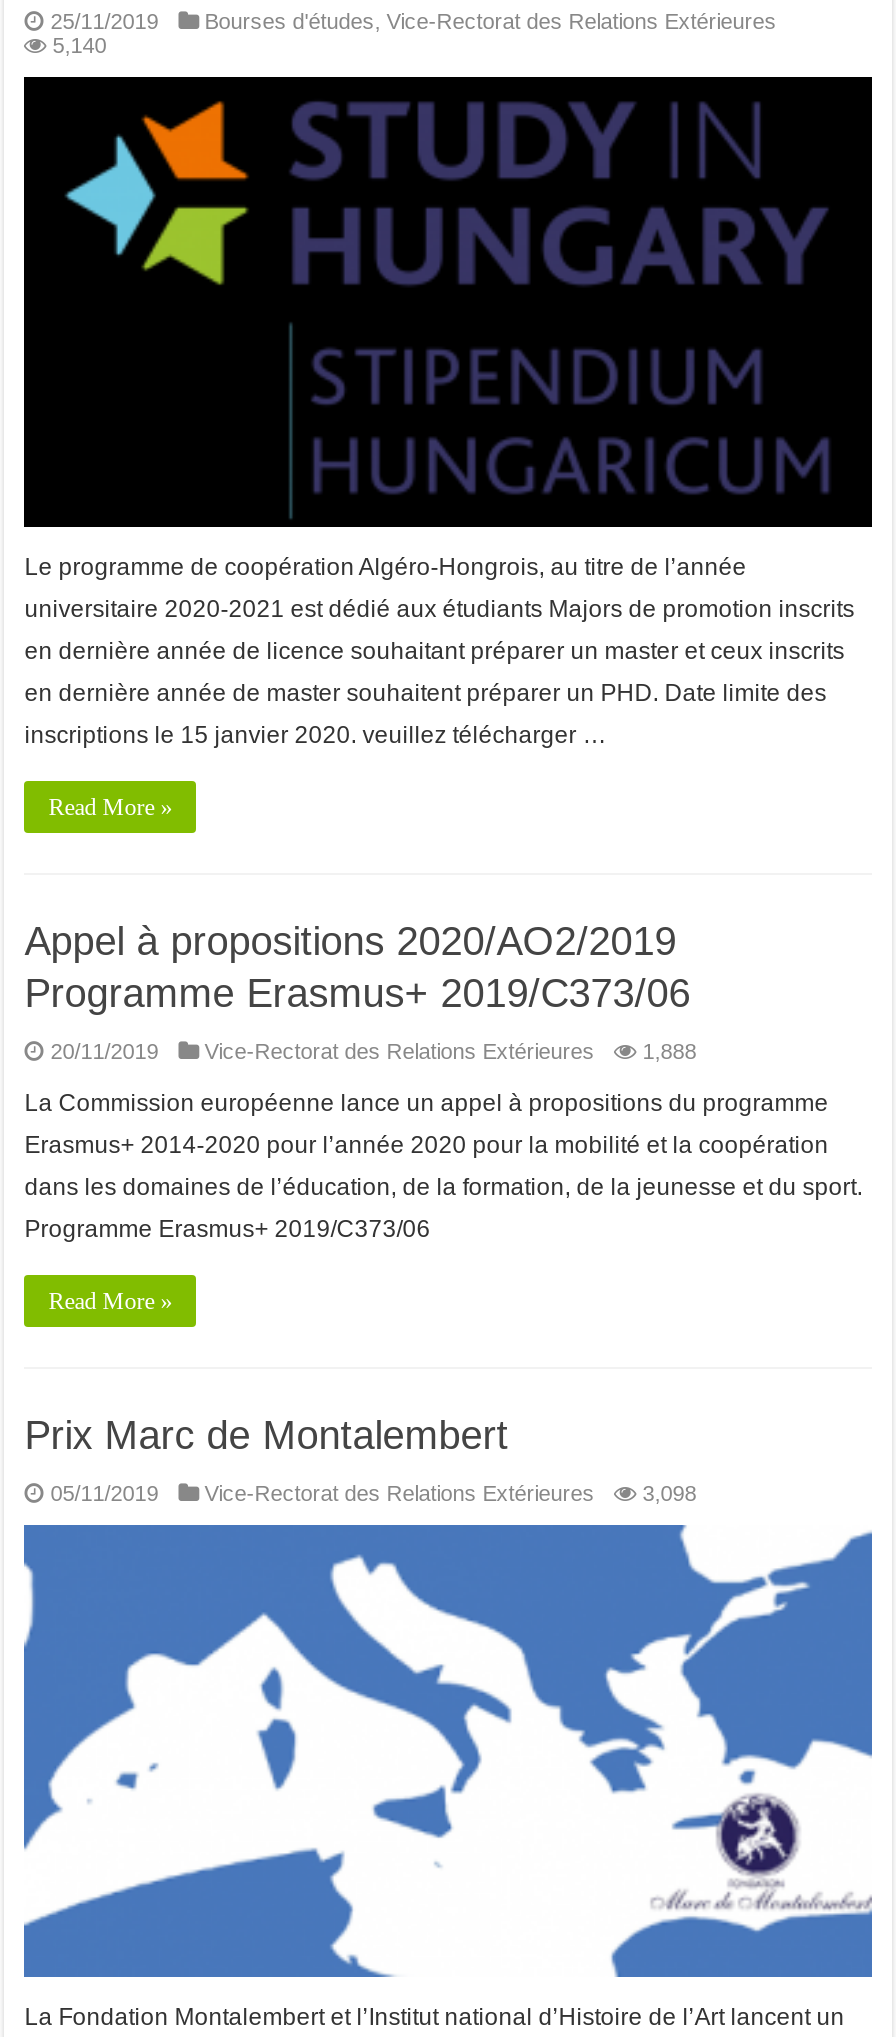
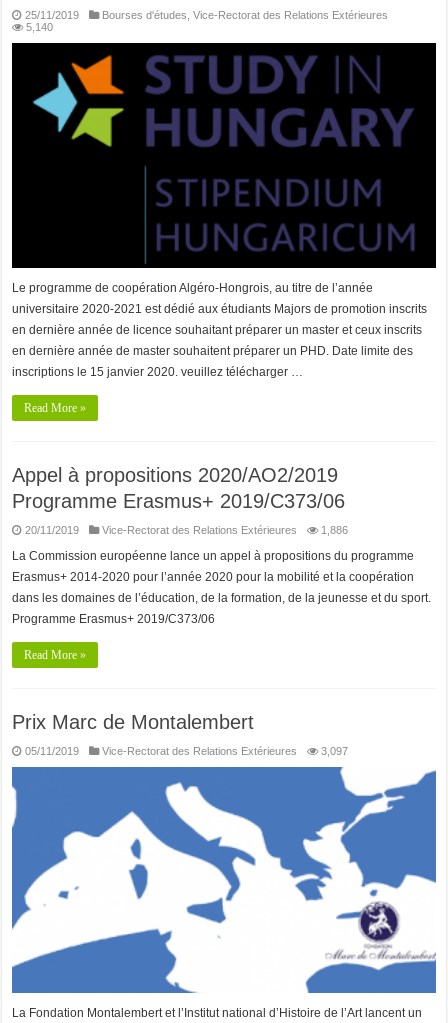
[50,1040,696,1064] 20/11/2019 Vice-Rectorat des Relations Extérieures 1,888 -> [25,524,348,536] 20/11/2019 Vice-Rectorat des Relations Extérieures 1,886
[50,1482,696,1506] 05/11/2019 Vice-Rectorat des Relations Extérieures 3,098 -> [25,745,348,757] 05/11/2019 Vice-Rectorat des Relations Extérieures 3,097

